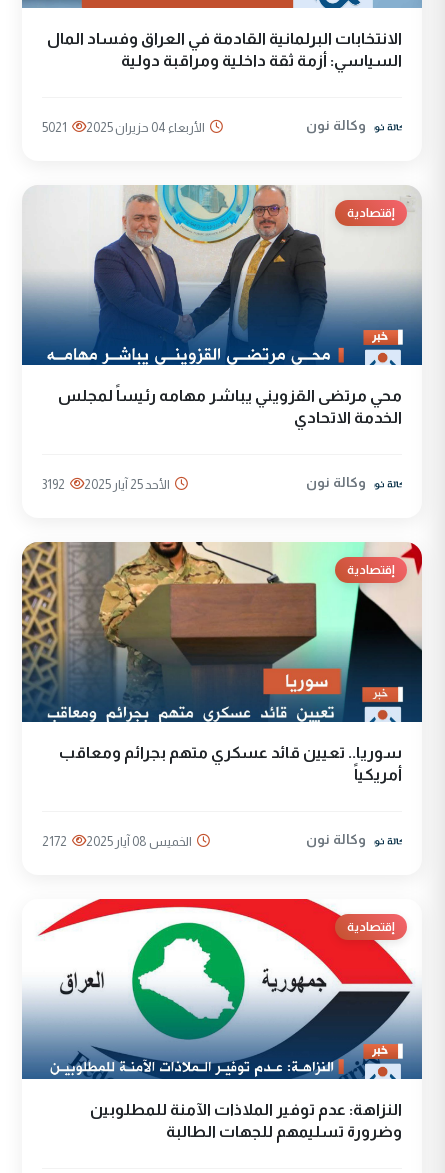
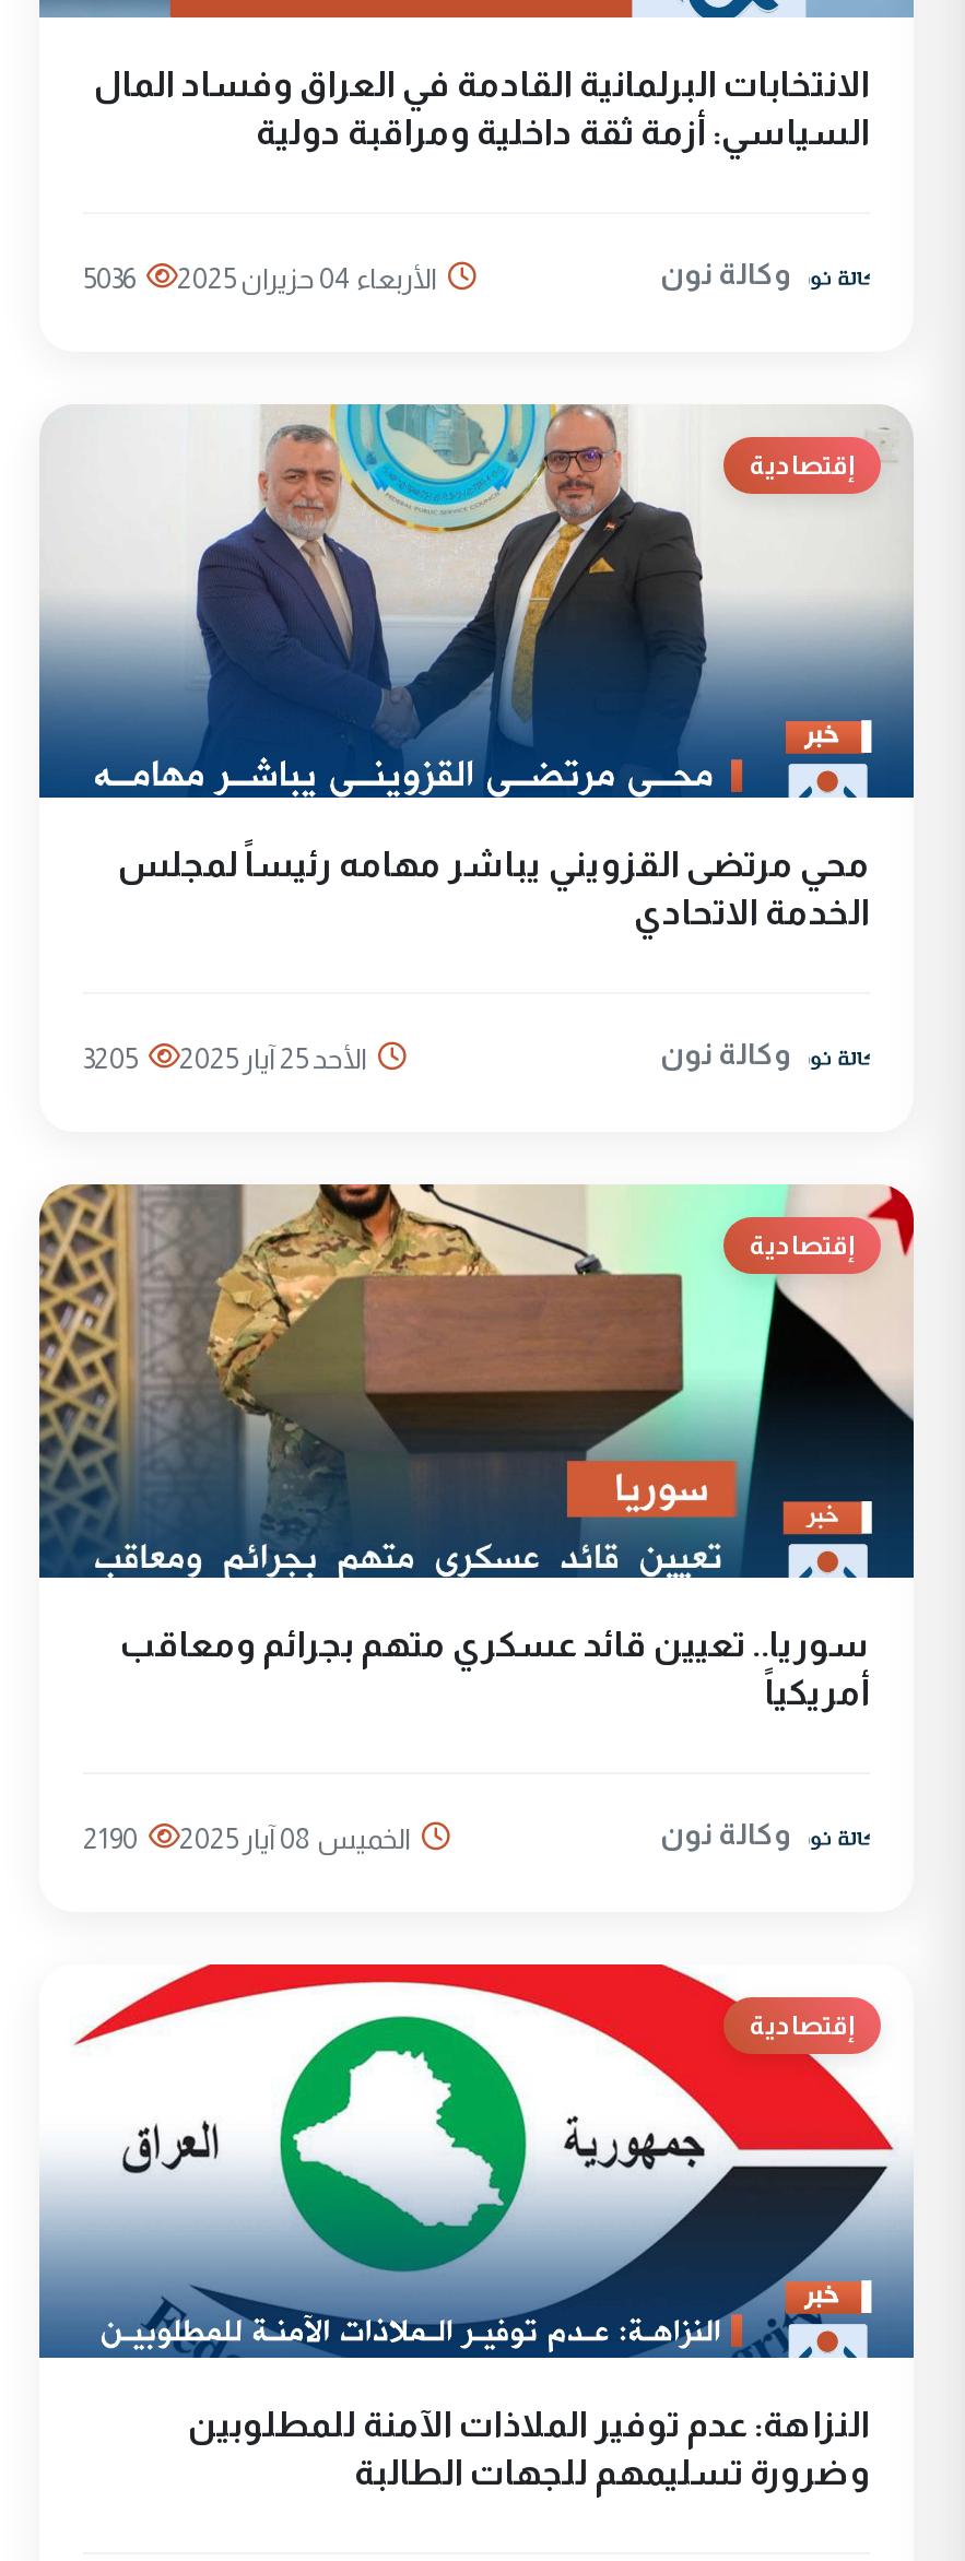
[42,119,67,134] 5021 -> [83,261,136,294] 5036
[42,476,65,491] 3192 -> [83,1041,138,1074] 3205
[42,833,67,848] 2172 -> [83,1821,138,1854] 2190

